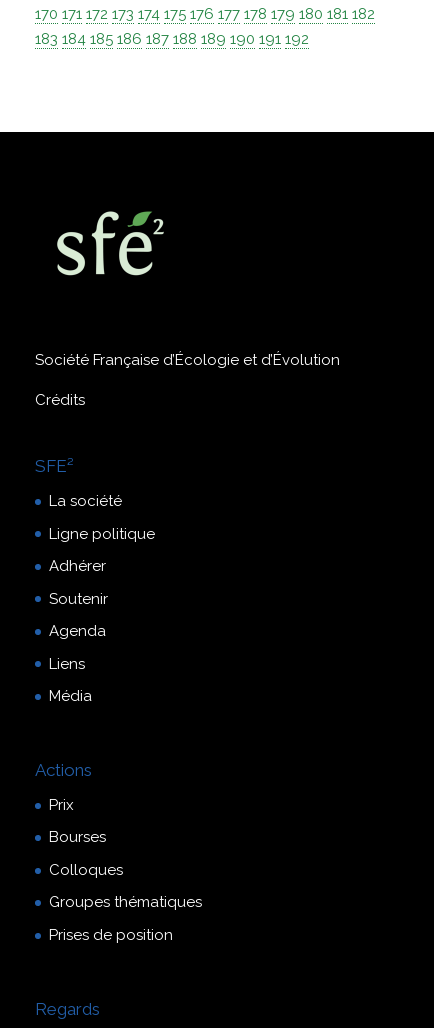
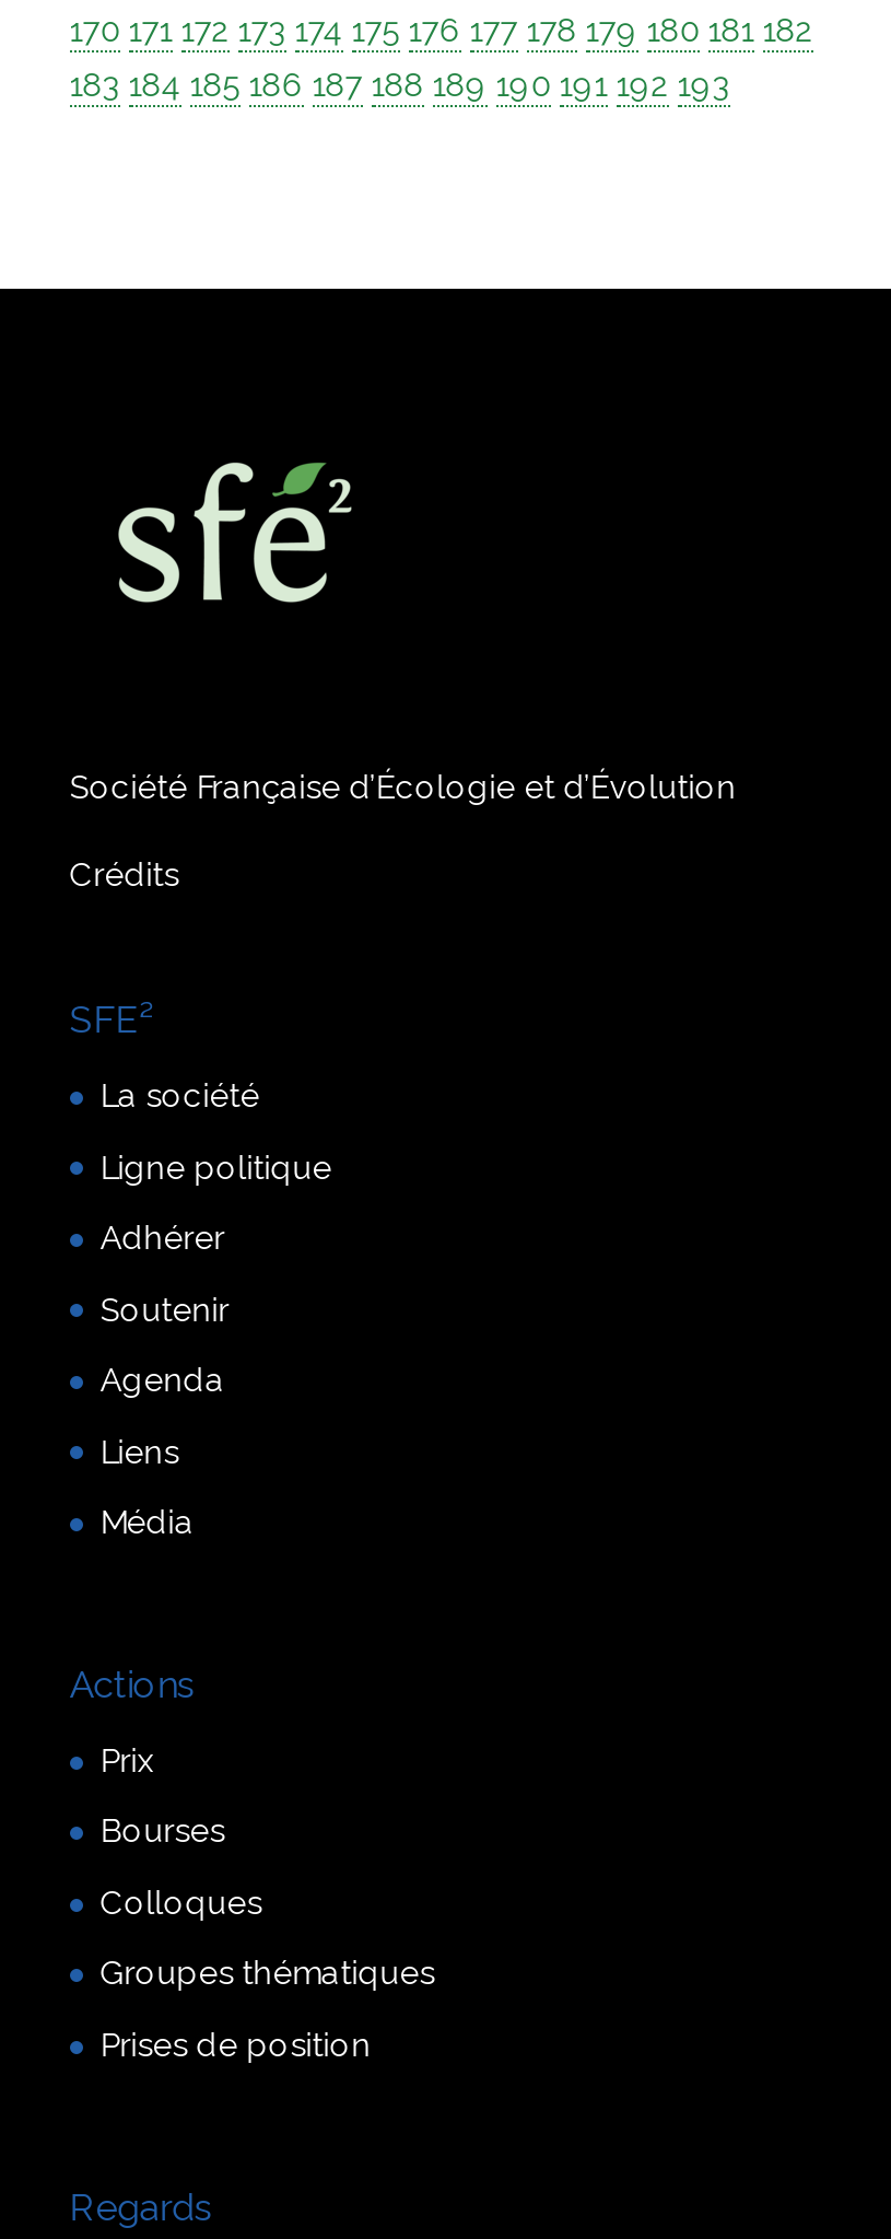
[35,30,309,48] 183 184 185 186 187 188 189 190 191 192 -> [70,66,730,105] 183 184 185 186 187 188 189 190 191 192 193

